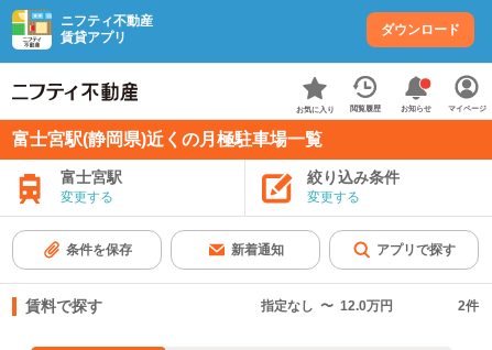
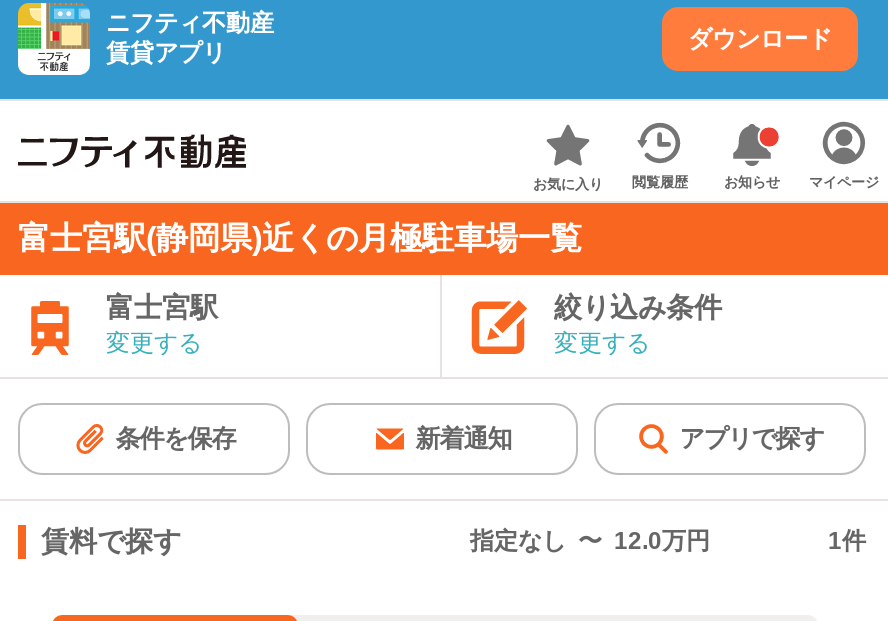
[458,298,479,314] 2件 -> [828,527,866,555] 1件

